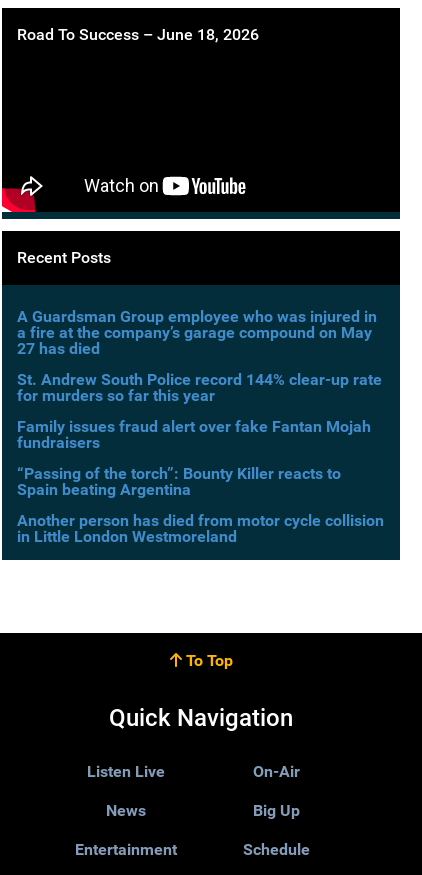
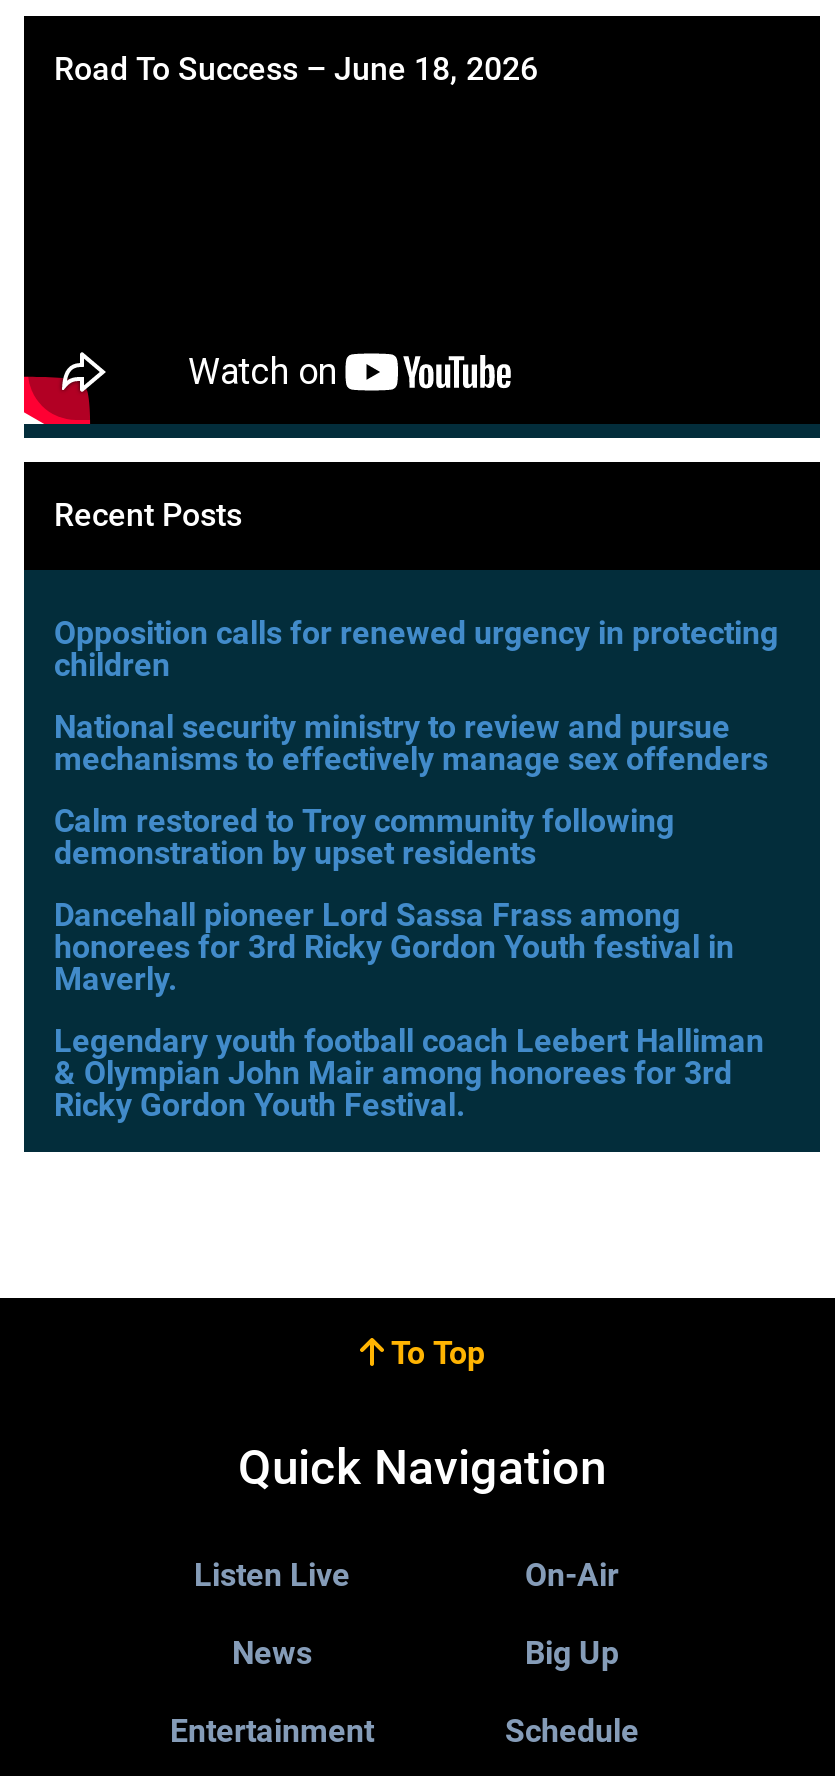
[17,307,377,358] A Guardsman Group employee who was injured in | a fire at the company’s garage compound on May | 27 has died -> [54,614,778,684] Opposition calls for renewed urgency in protecting | children
[17,370,382,405] St. Andrew South Police record 144% clear-up rate | for murders so far this year -> [54,708,768,778] National security ministry to review and pursue | mechanisms to effectively manage sex offenders
[17,417,371,452] Family issues fraud alert over fake Fantan Mojah | fundraisers -> [54,802,674,872] Calm restored to Troy community following | demonstration by upset residents
[17,464,341,499] “Passing of the torch”: Bounty Killer reacts to | Spain beating Argentina -> [54,896,734,998] Dancehall pioneer Lord Sassa Frass among | honorees for 3rd Ricky Gordon Youth festival in | Maverly.
[17,511,384,546] Another person has died from motor cycle collision | in Little London Westmoreland -> [54,1022,764,1124] Legendary youth football coach Leebert Halliman | & Olympian John Mair among honorees for 3rd | Ricky Gordon Youth Festival.

